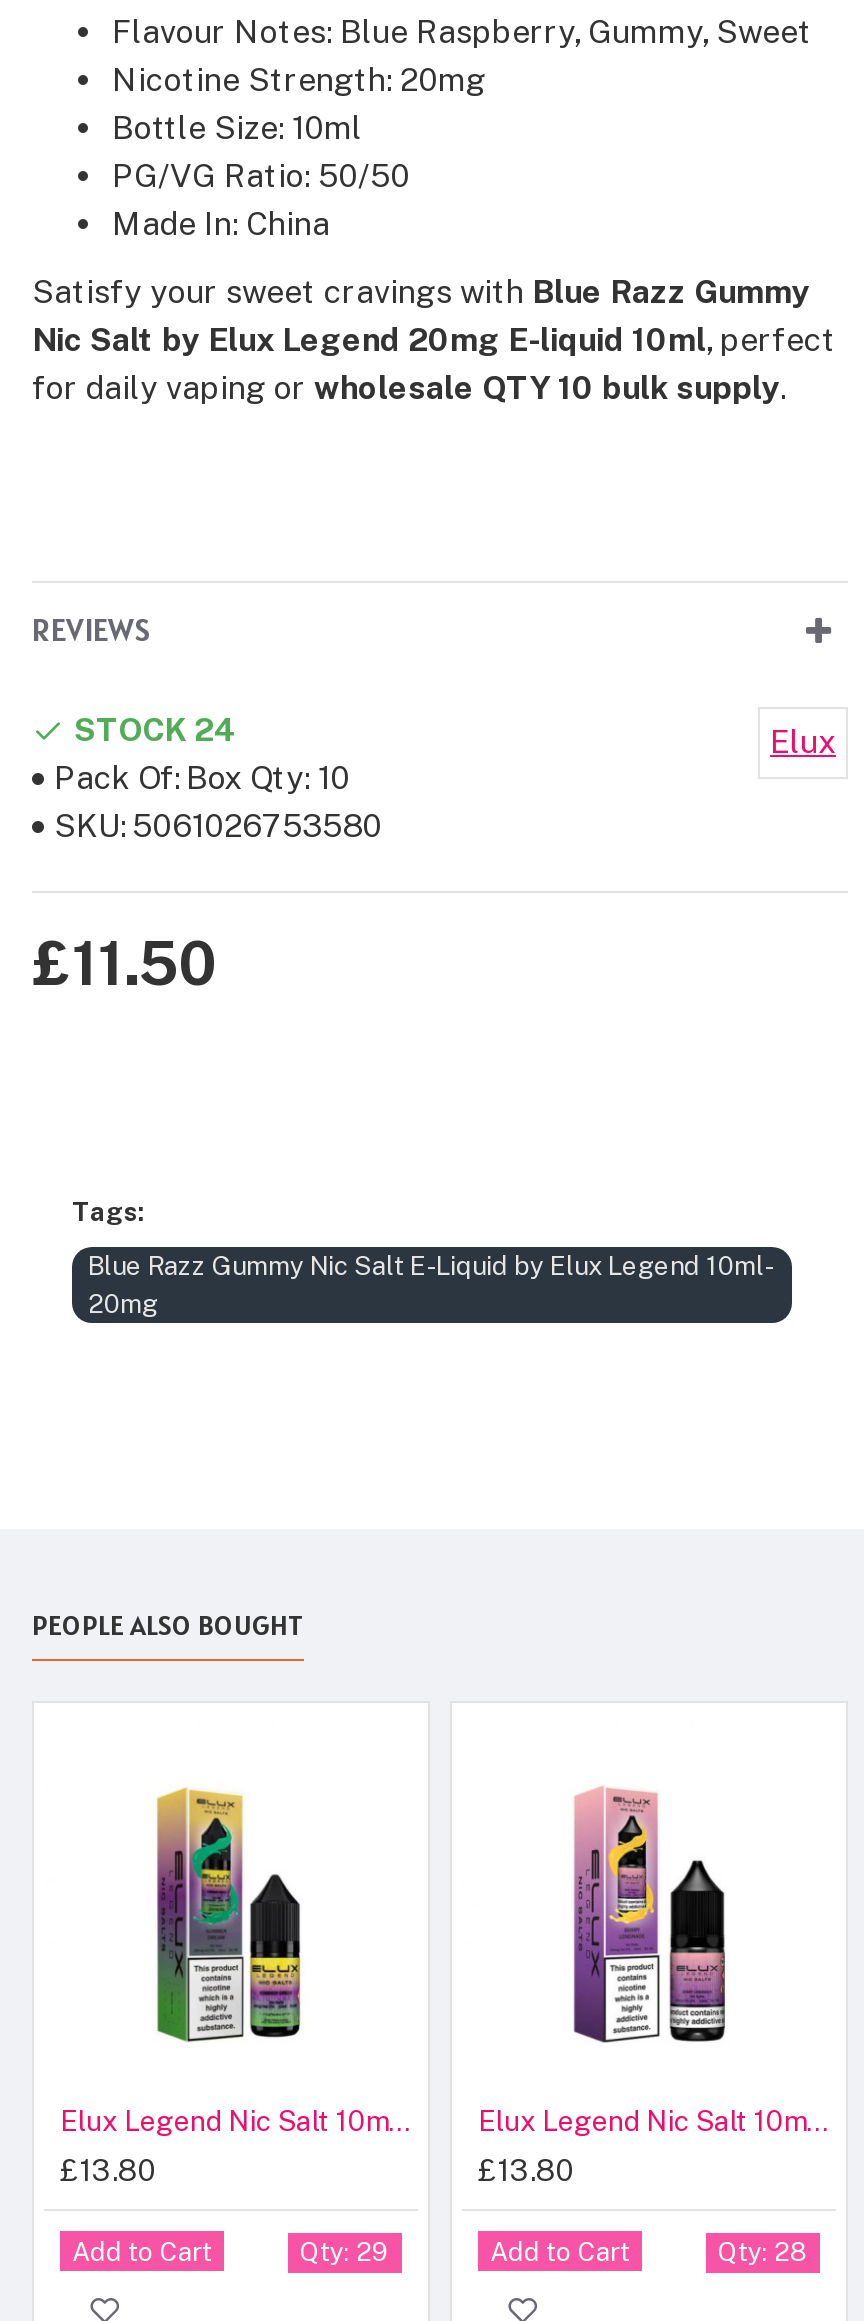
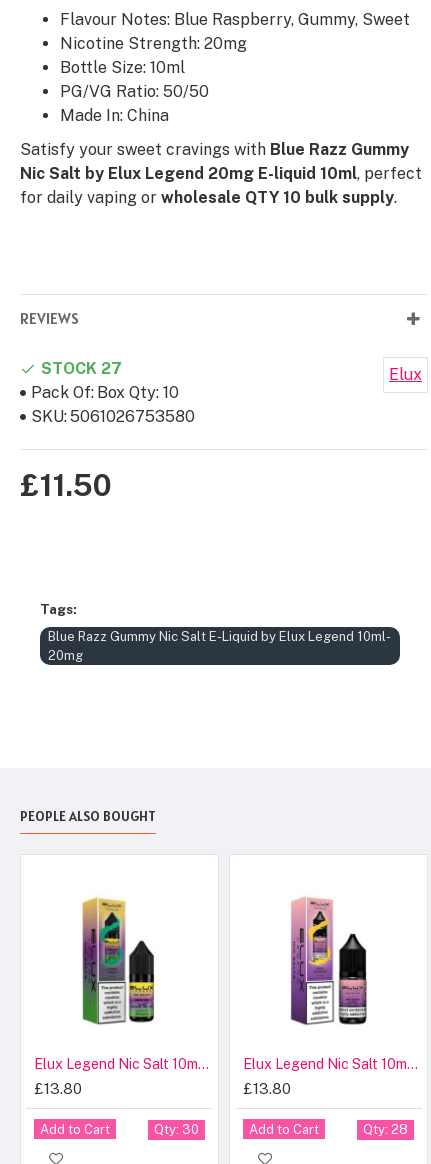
[74,711,236,749] STOCK 24 -> [41,359,122,378] STOCK 27
[300,2238,390,2268] Qty: 29 -> [154,1122,199,1137] Qty: 30

